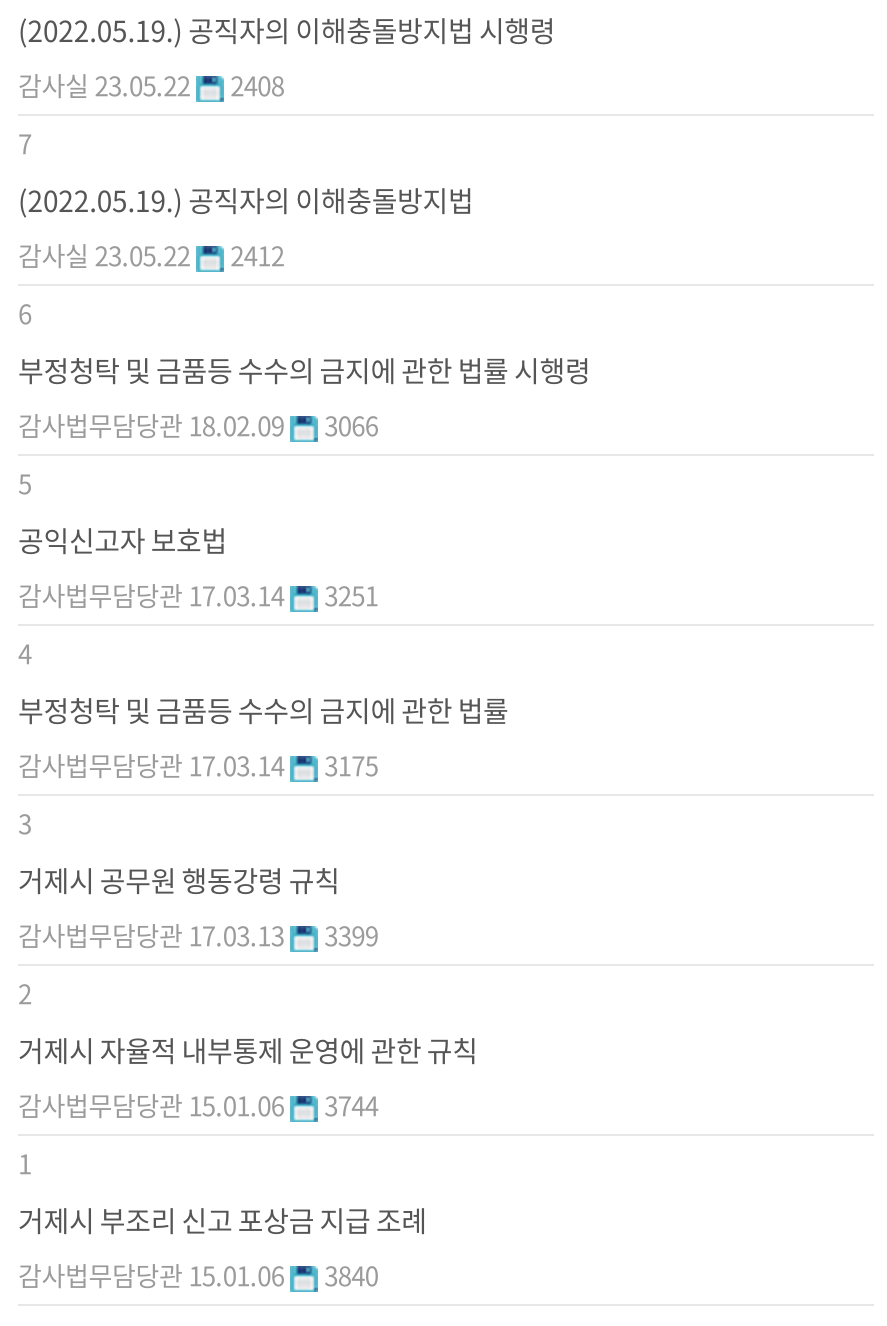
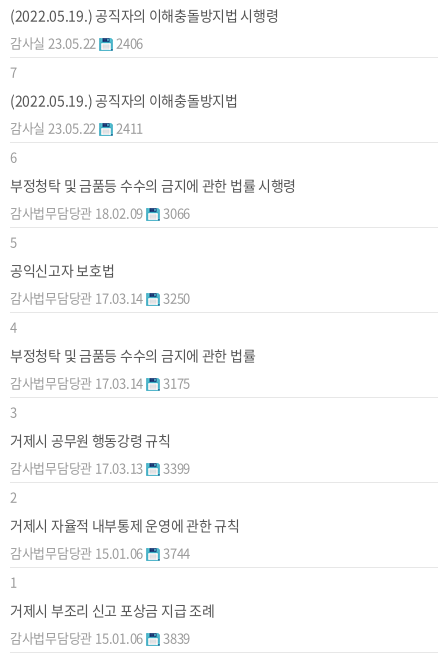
[18,66,284,104] 감사실 23.05.22 2408 -> [10,33,143,52] 감사실 23.05.22 2406
[18,236,284,274] 감사실 23.05.22 2412 -> [10,118,143,137] 감사실 23.05.22 2411
[18,576,378,614] 감사법무담당관 17.03.14 3251 -> [10,288,190,307] 감사법무담당관 17.03.14 3250
[18,1256,378,1294] 감사법무담당관 15.01.06 3840 -> [10,628,190,647] 감사법무담당관 15.01.06 3839

